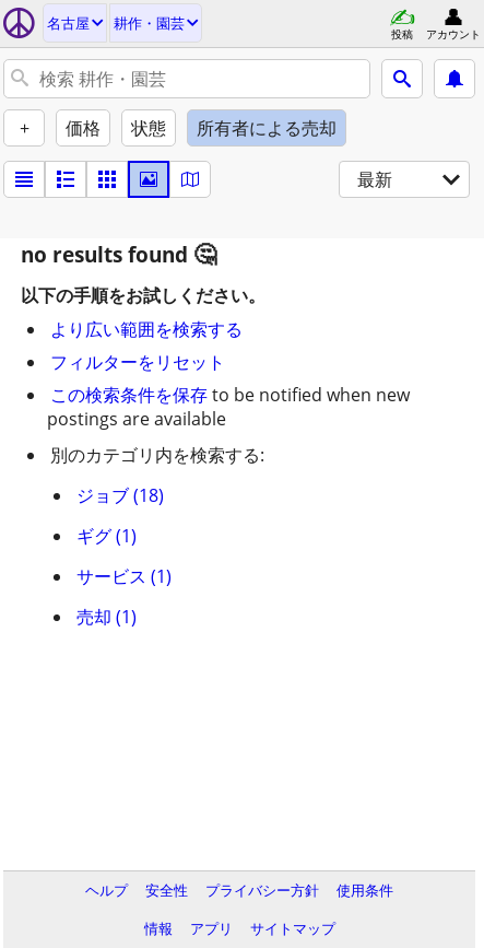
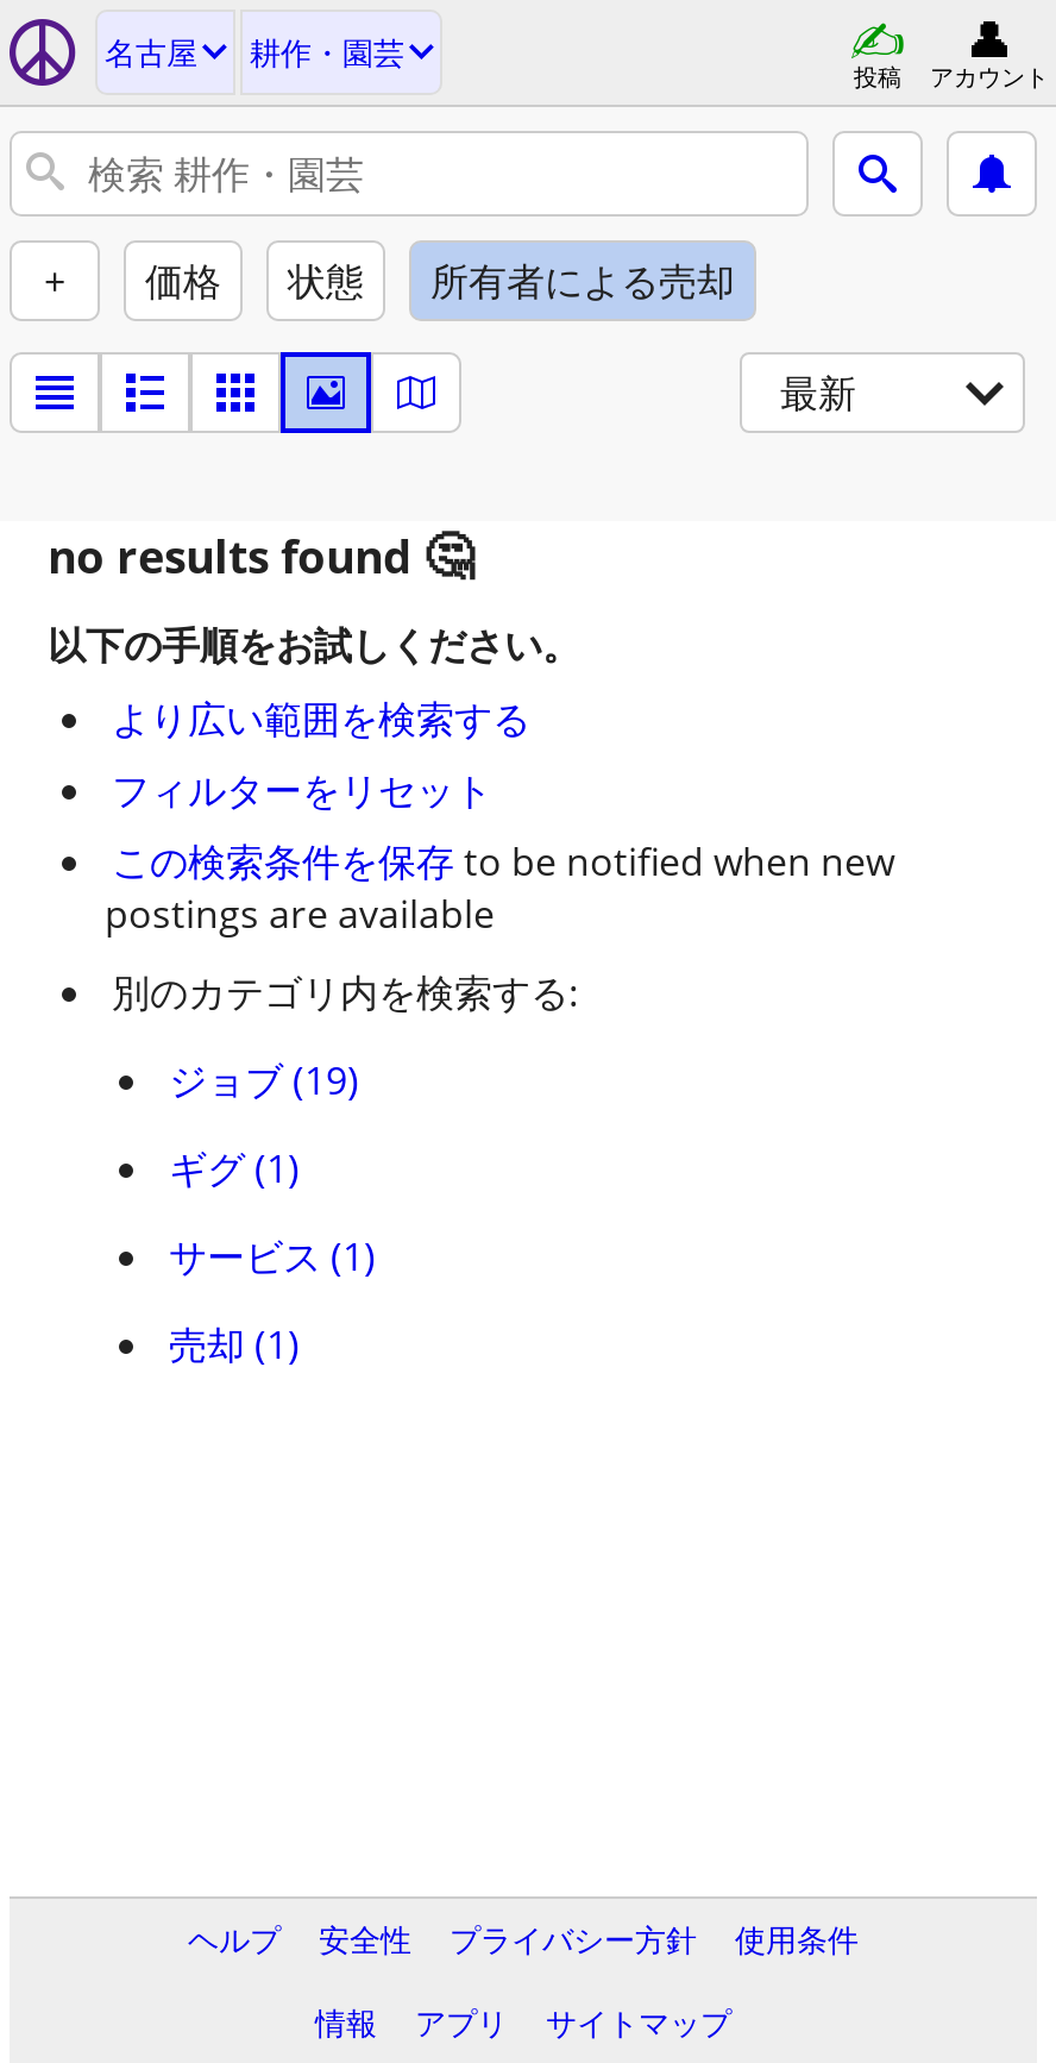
[76,483,164,507] ジョブ (18) -> [169,1054,359,1106] ジョブ (19)

